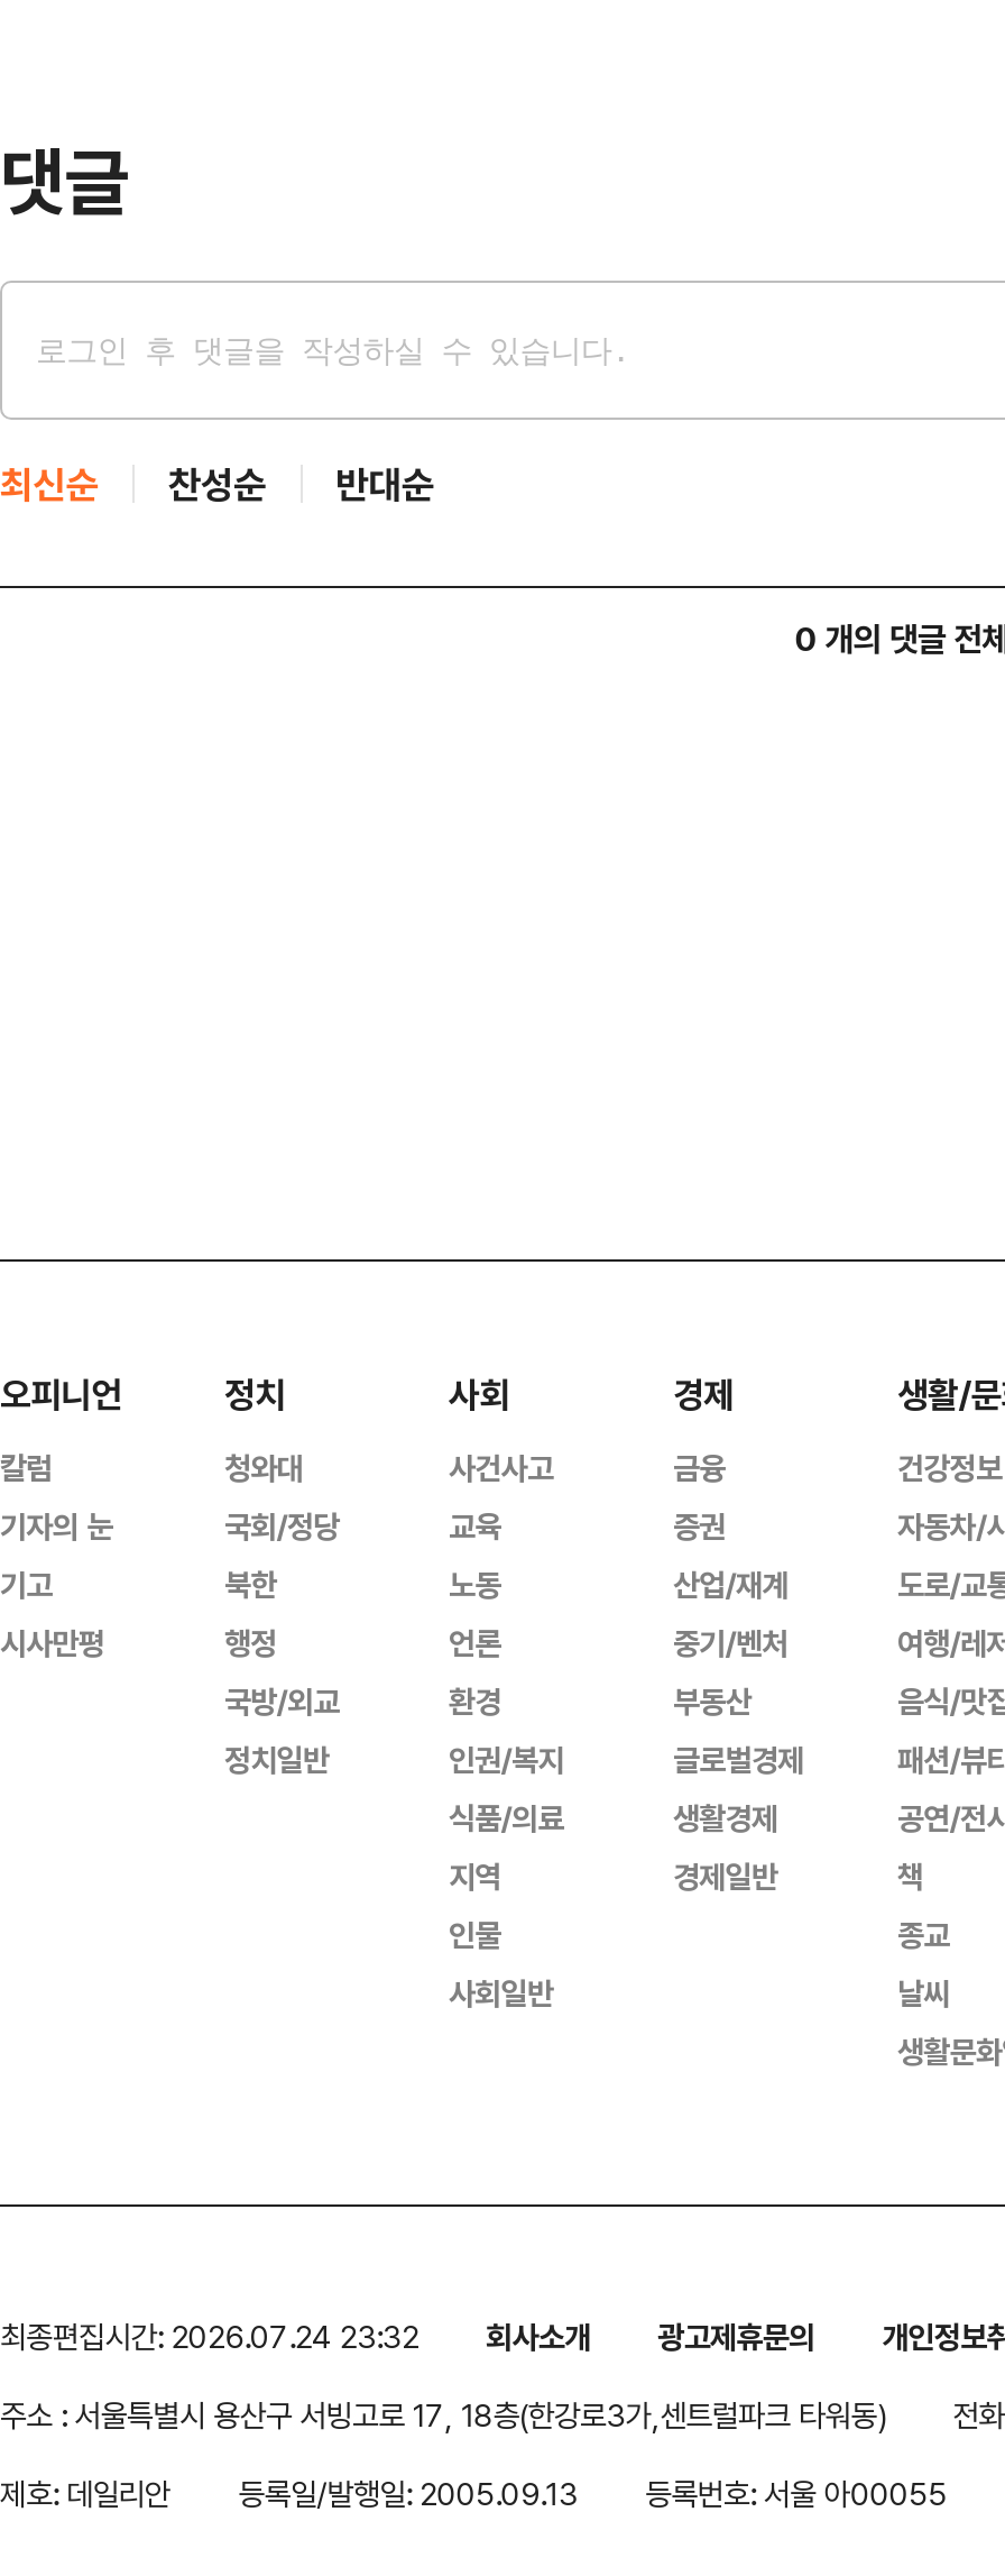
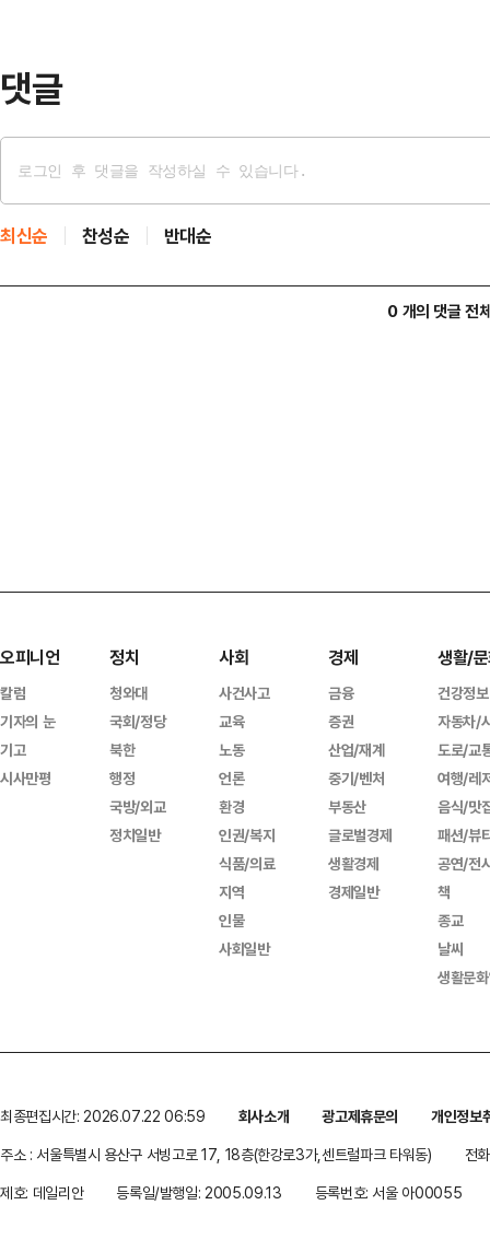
[0,2314,419,2357] 최종편집시간: 2026.07.24 23:32 -> [0,1106,205,1126] 최종편집시간: 2026.07.22 06:59

